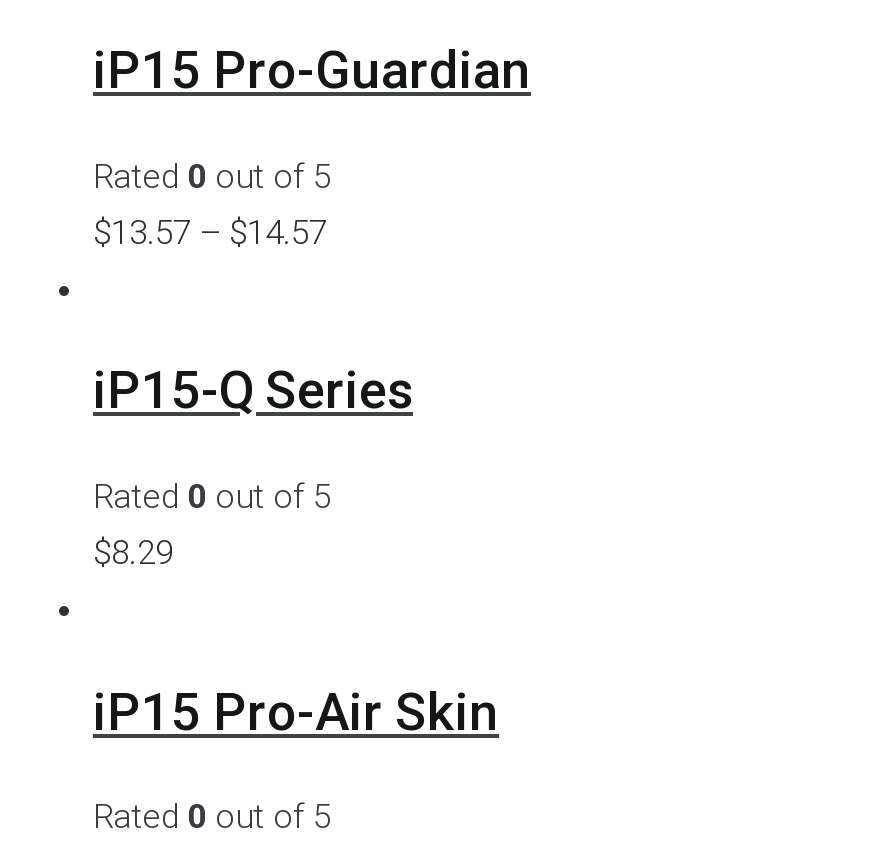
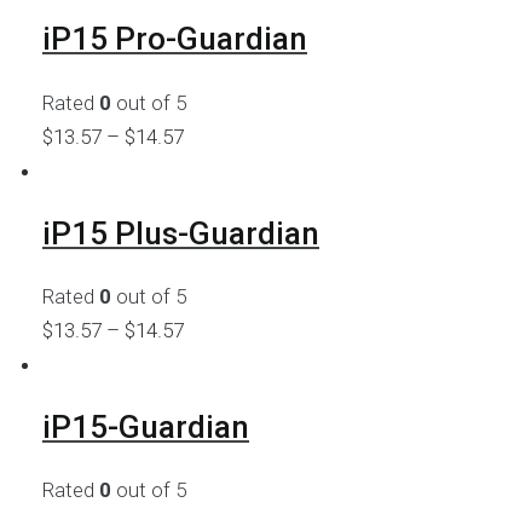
[93,361,413,421] iP15-Q Series -> [42,215,319,251] iP15 Plus-Guardian
[93,532,173,572] $8.29 -> [42,318,184,343] $13.57 – $14.57
[93,682,499,742] iP15 Pro-Air Skin -> [42,409,249,445] iP15-Guardian

